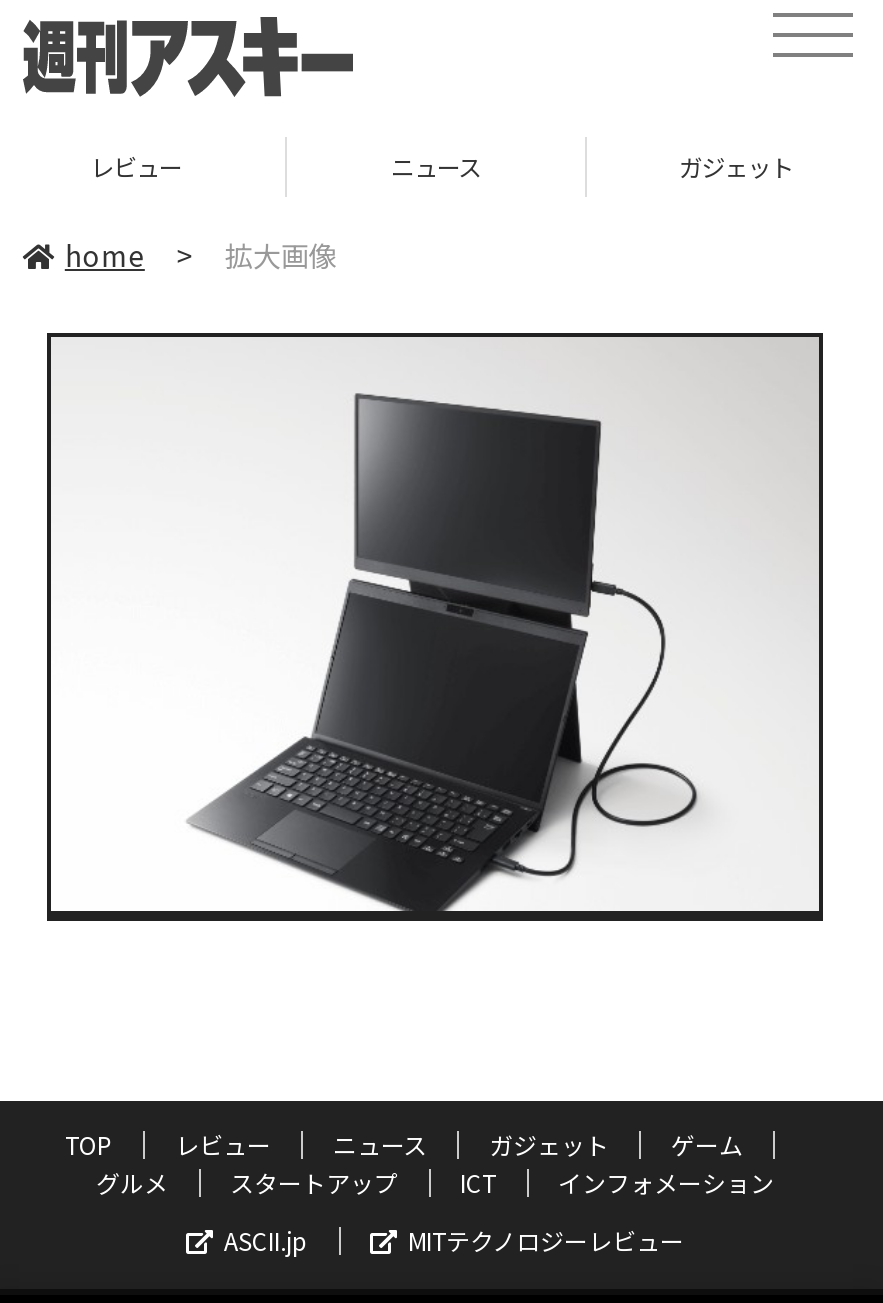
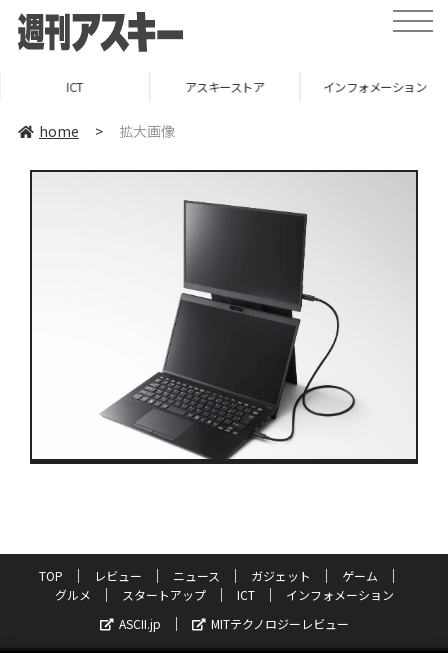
[90,149,794,183] レビュー | ニュース | ガジェット -> [66,78,426,95] ICT | アスキーストア | インフォメーション

